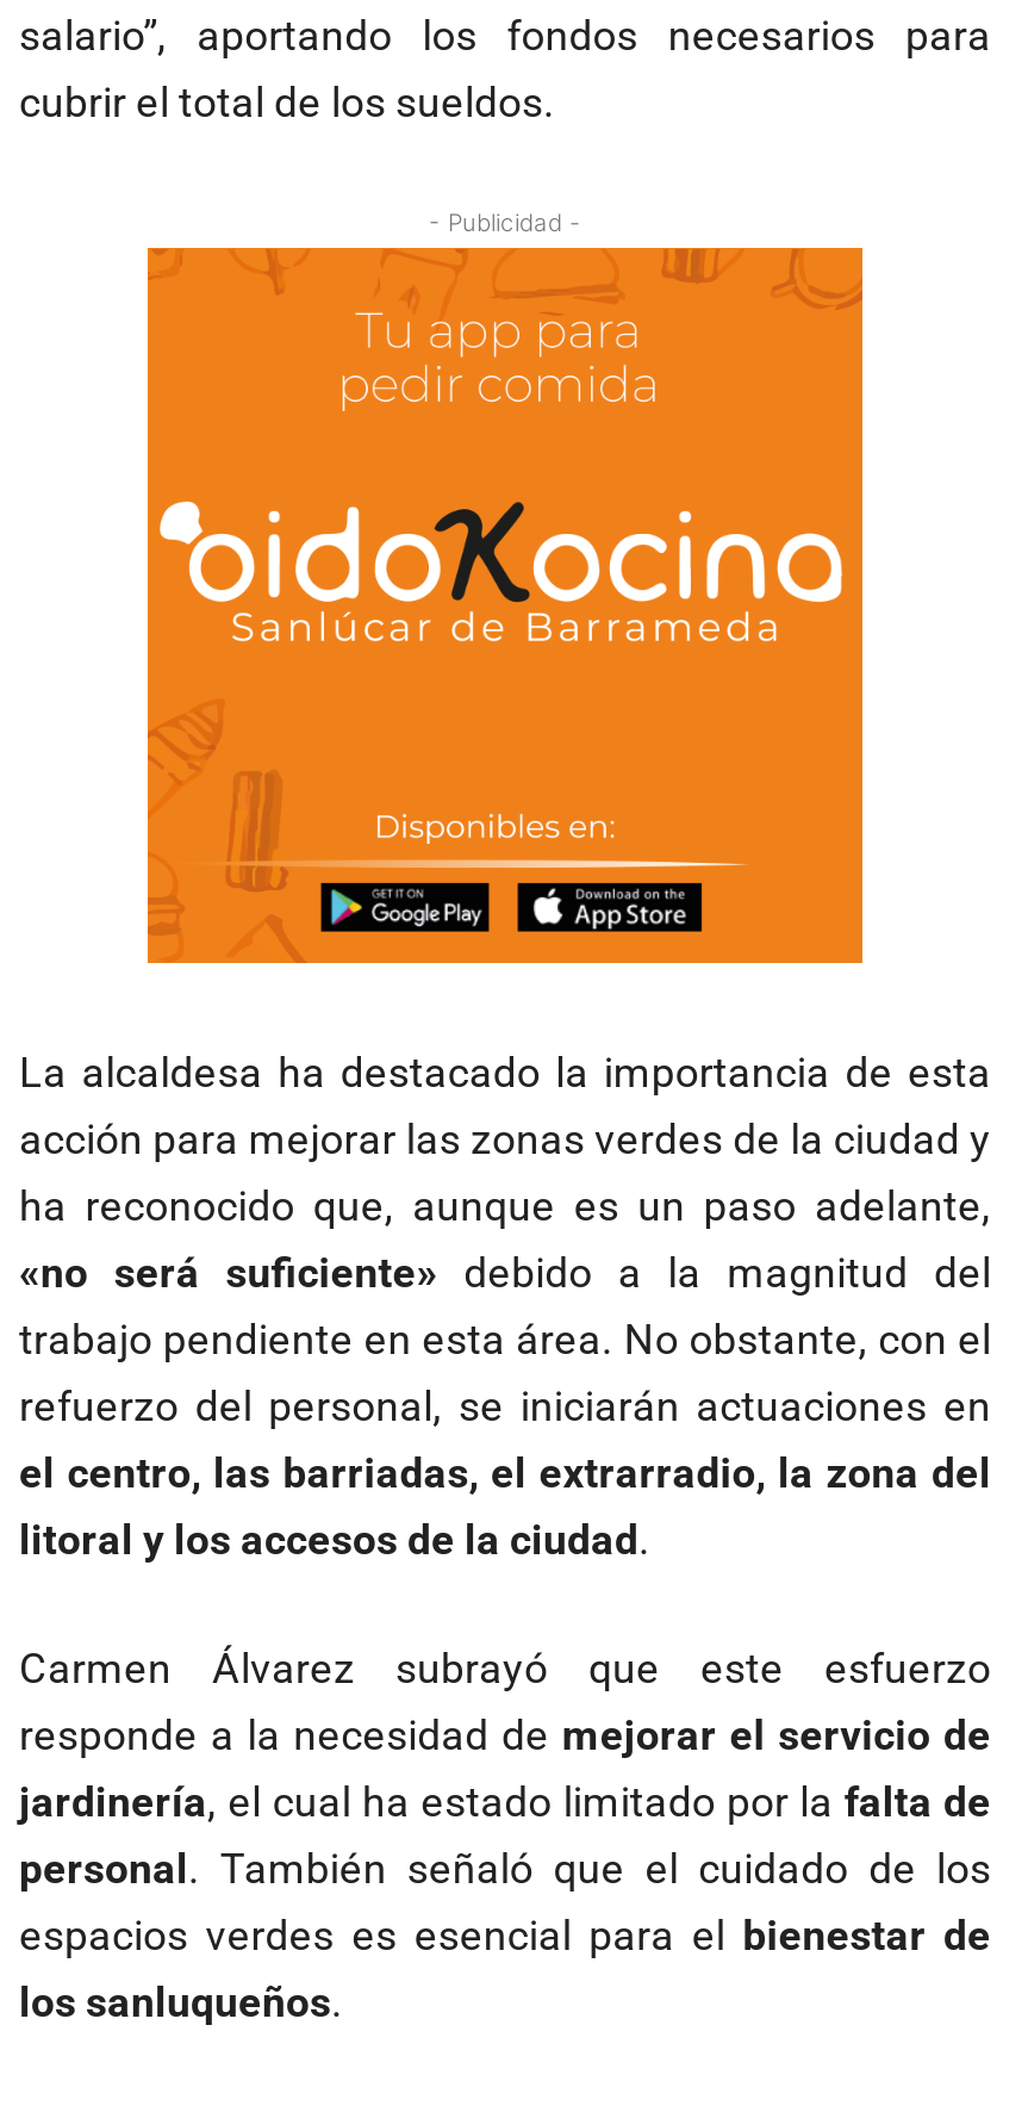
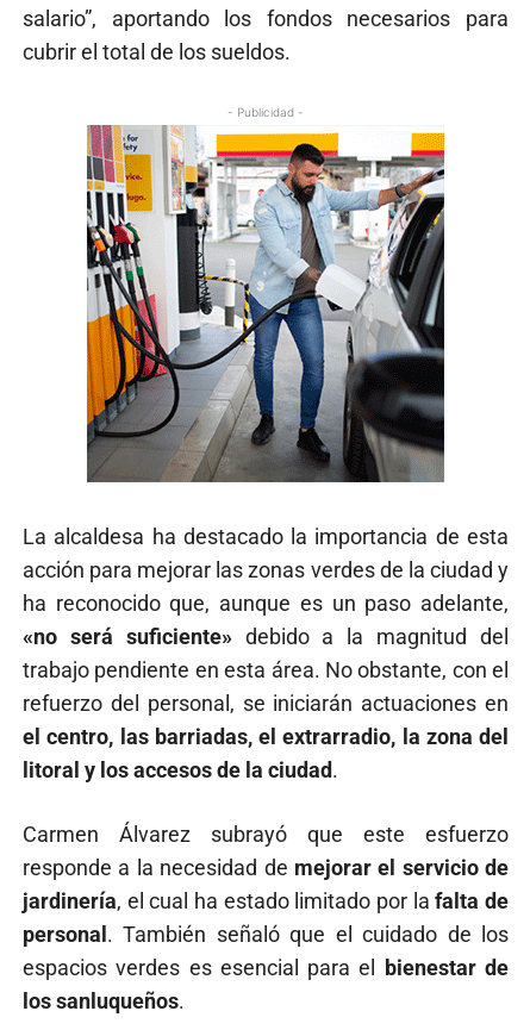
[145,246,865,965] [image] -> [86,124,445,483] [image]

